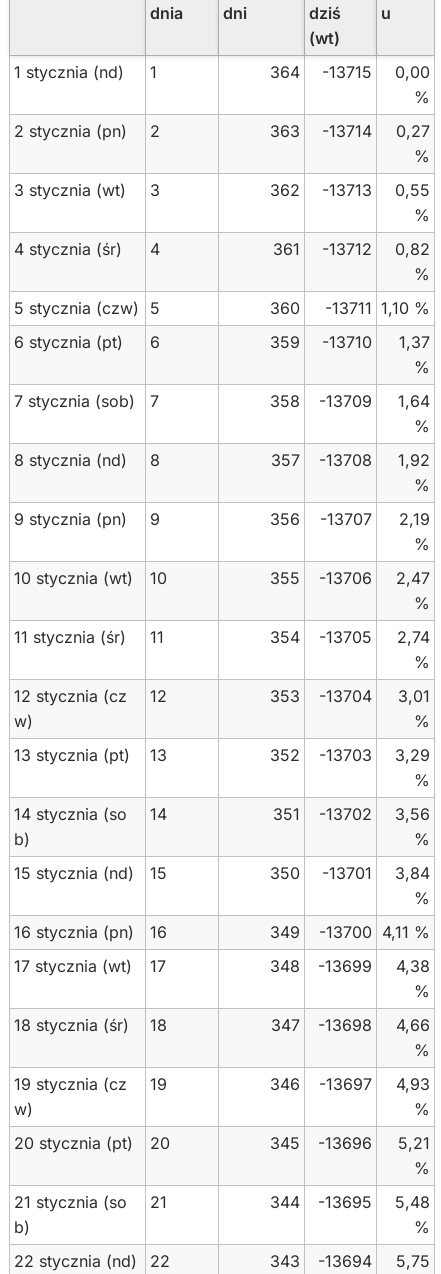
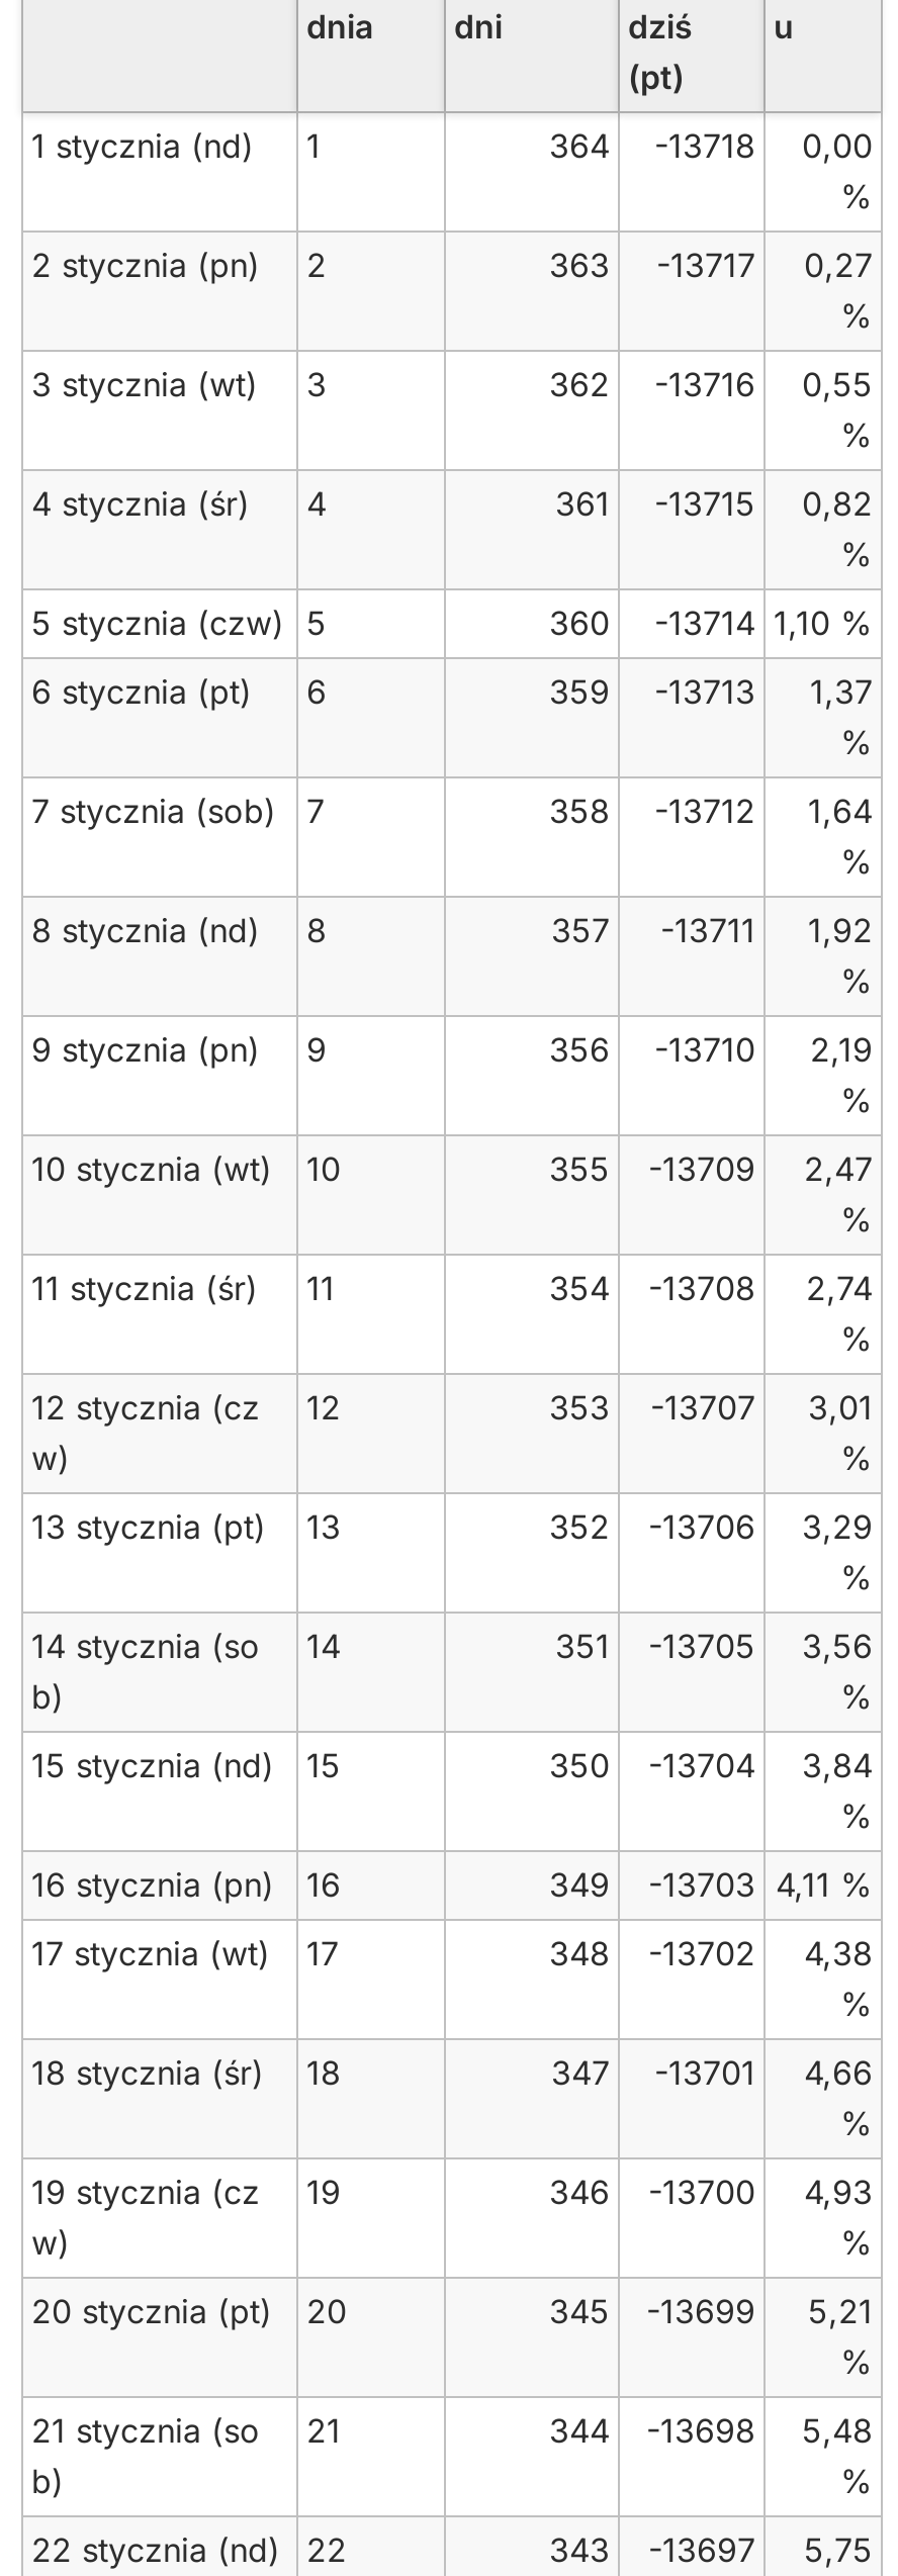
[309,28,340,48] (wt) -> [628,57,685,97] (pt)
[270,62,430,82] 364 -13715 0,00 -> [549,125,873,166] 364 -13718 0,00
[270,121,430,141] 363 -13714 0,27 -> [549,245,873,285] 363 -13717 0,27
[270,180,430,200] 362 -13713 0,55 -> [549,364,873,404] 362 -13716 0,55
[273,239,430,259] 361 -13712 0,82 -> [555,483,873,524] 361 -13715 0,82
[270,298,430,318] 360 -13711 1,10 % -> [549,603,873,643] 360 -13714 1,10 %
[270,332,430,352] 359 -13710 1,37 -> [549,671,873,712] 359 -13713 1,37
[270,391,430,411] 358 -13709 1,64 -> [549,791,873,831] 358 -13712 1,64
[271,450,430,470] 357 -13708 1,92 -> [551,910,873,950] 357 -13711 1,92
[270,509,430,529] 356 -13707 2,19 -> [549,1029,873,1070] 356 -13710 2,19
[270,568,430,588] 355 -13706 2,47 -> [549,1148,873,1189] 355 -13709 2,47
[270,627,430,647] 354 -13705 2,74 -> [549,1268,873,1308] 354 -13708 2,74
[270,686,430,706] 353 -13704 3,01 -> [549,1387,873,1428] 353 -13707 3,01
[270,745,430,765] 352 -13703 3,29 -> [549,1506,873,1547] 352 -13706 3,29
[273,804,430,824] 351 -13702 3,56 -> [555,1626,873,1666] 351 -13705 3,56
[270,863,430,883] 350 -13701 3,84 -> [549,1745,873,1785] 350 -13704 3,84
[270,922,430,942] 349 -13700 4,11 % -> [549,1864,873,1905] 349 -13703 4,11 %
[270,956,430,976] 348 -13699 4,38 -> [549,1933,873,1973] 348 -13702 4,38
[271,1015,430,1035] 347 -13698 4,66 -> [551,2052,873,2093] 347 -13701 4,66
[270,1074,430,1094] 346 -13697 4,93 -> [549,2172,873,2212] 346 -13700 4,93
[270,1133,430,1153] 345 -13696 5,21 -> [549,2291,873,2331] 345 -13699 5,21
[270,1192,430,1212] 344 -13695 5,48 -> [549,2410,873,2451] 344 -13698 5,48
[270,1251,430,1271] 343 -13694 5,75 -> [549,2529,873,2570] 343 -13697 5,75

